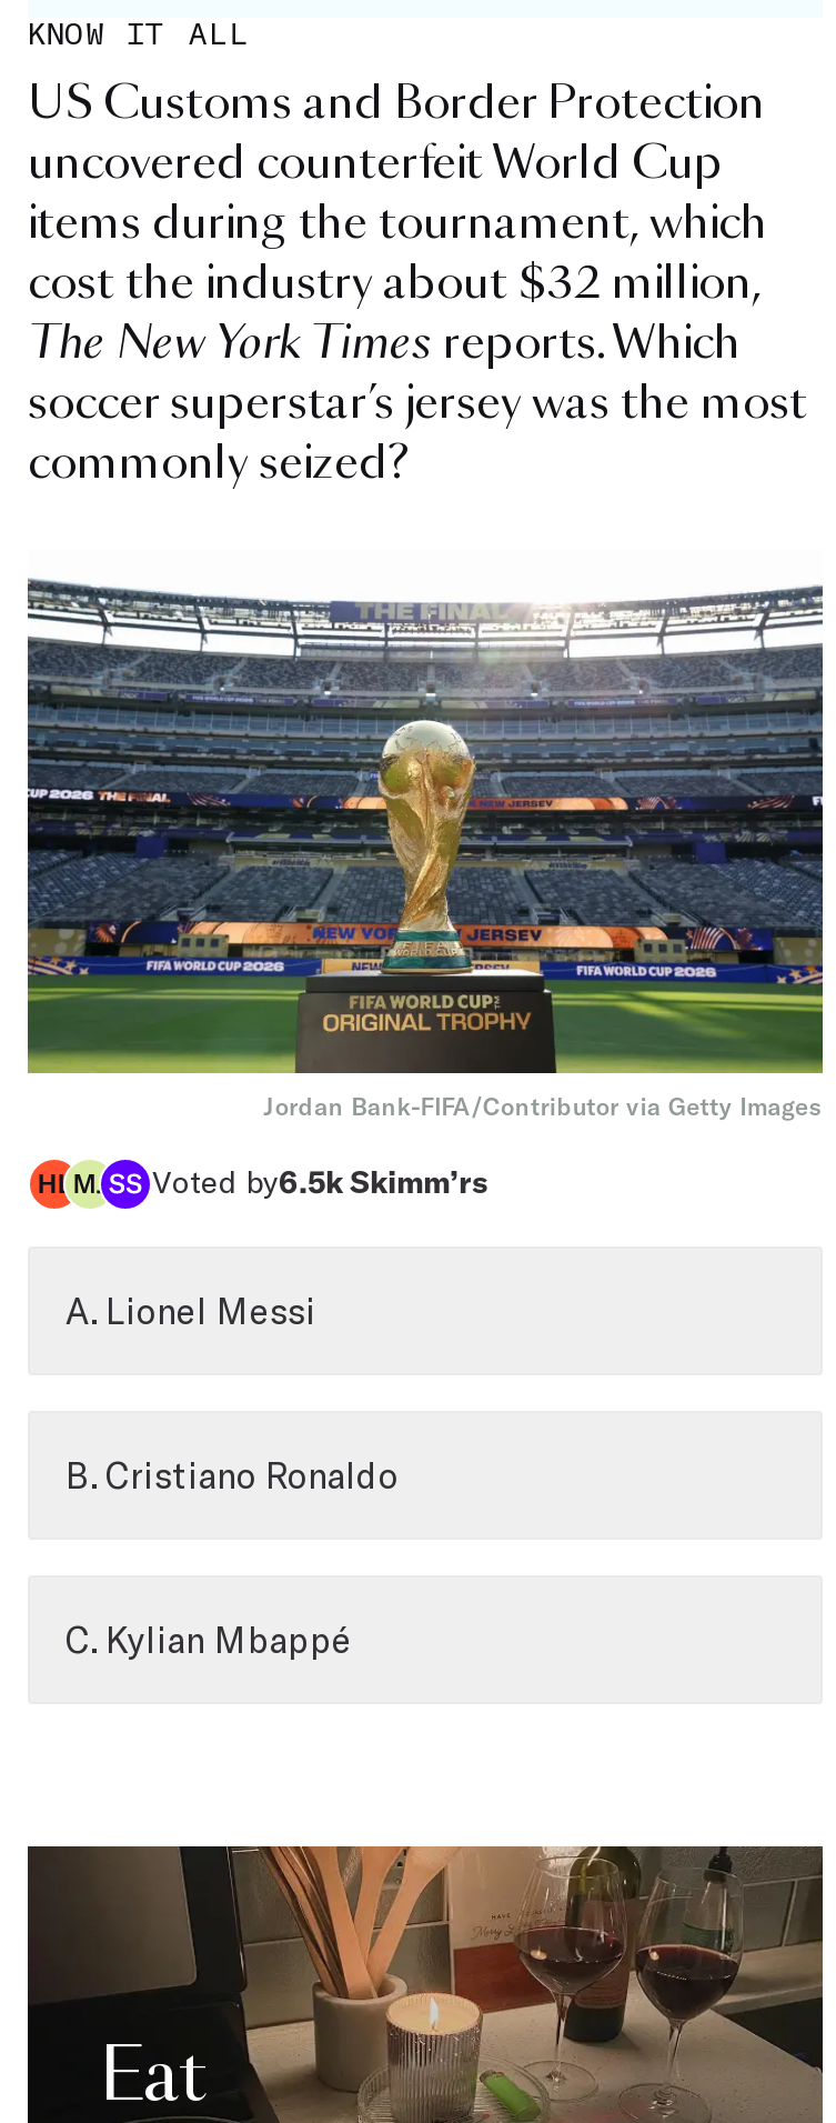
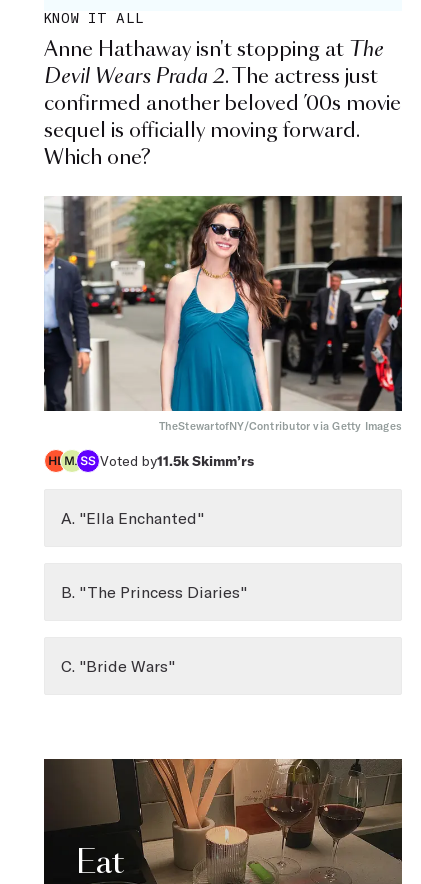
[28,82,807,487] US Customs and Border Protection | uncovered counterfeit World Cup | items during the tournament, which | cost the industry about $32 million, | The New York Times reports. Which | soccer superstar’s jersey was the most | commonly seized? -> [44,40,401,168] Anne Hathaway isn't stopping at The | Devil Wears Prada 2. The actress just | confirmed another beloved ’00s movie | sequel is officially moving forward. | Which one?
[26,575,825,1121] [image] | Jordan Bank-FIFA/Contributor via Getty Images -> [43,203,403,433] [image] | TheStewartofNY/Contributor via Getty Images
[152,1162,487,1202] Voted by6.5kSkimm’rs -> [100,452,254,470] Voted by11.5kSkimm’rs
[66,1288,316,1332] A. Lionel Messi -> [61,508,204,528] A. "Ella Enchanted"
[66,1452,399,1497] B. Cristiano Ronaldo -> [61,582,247,602] B. "The Princess Diaries"
[66,1617,352,1661] C. Kylian Mbappé -> [61,656,175,676] C. "Bride Wars"

